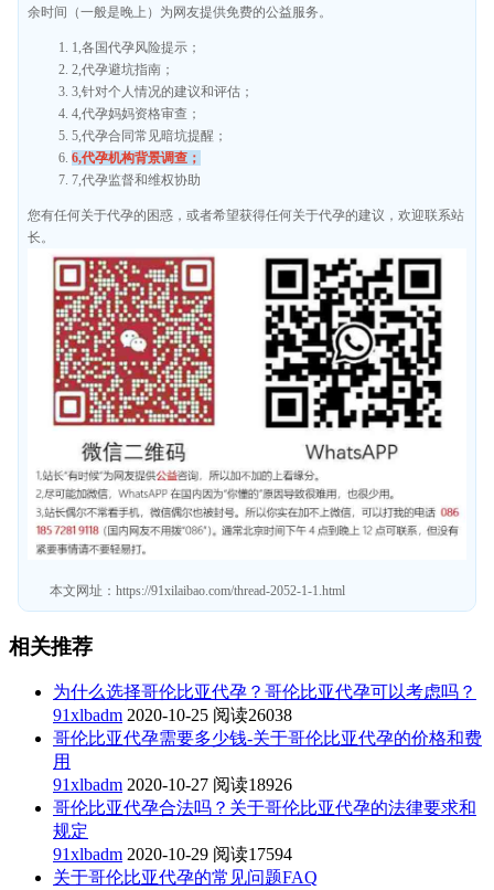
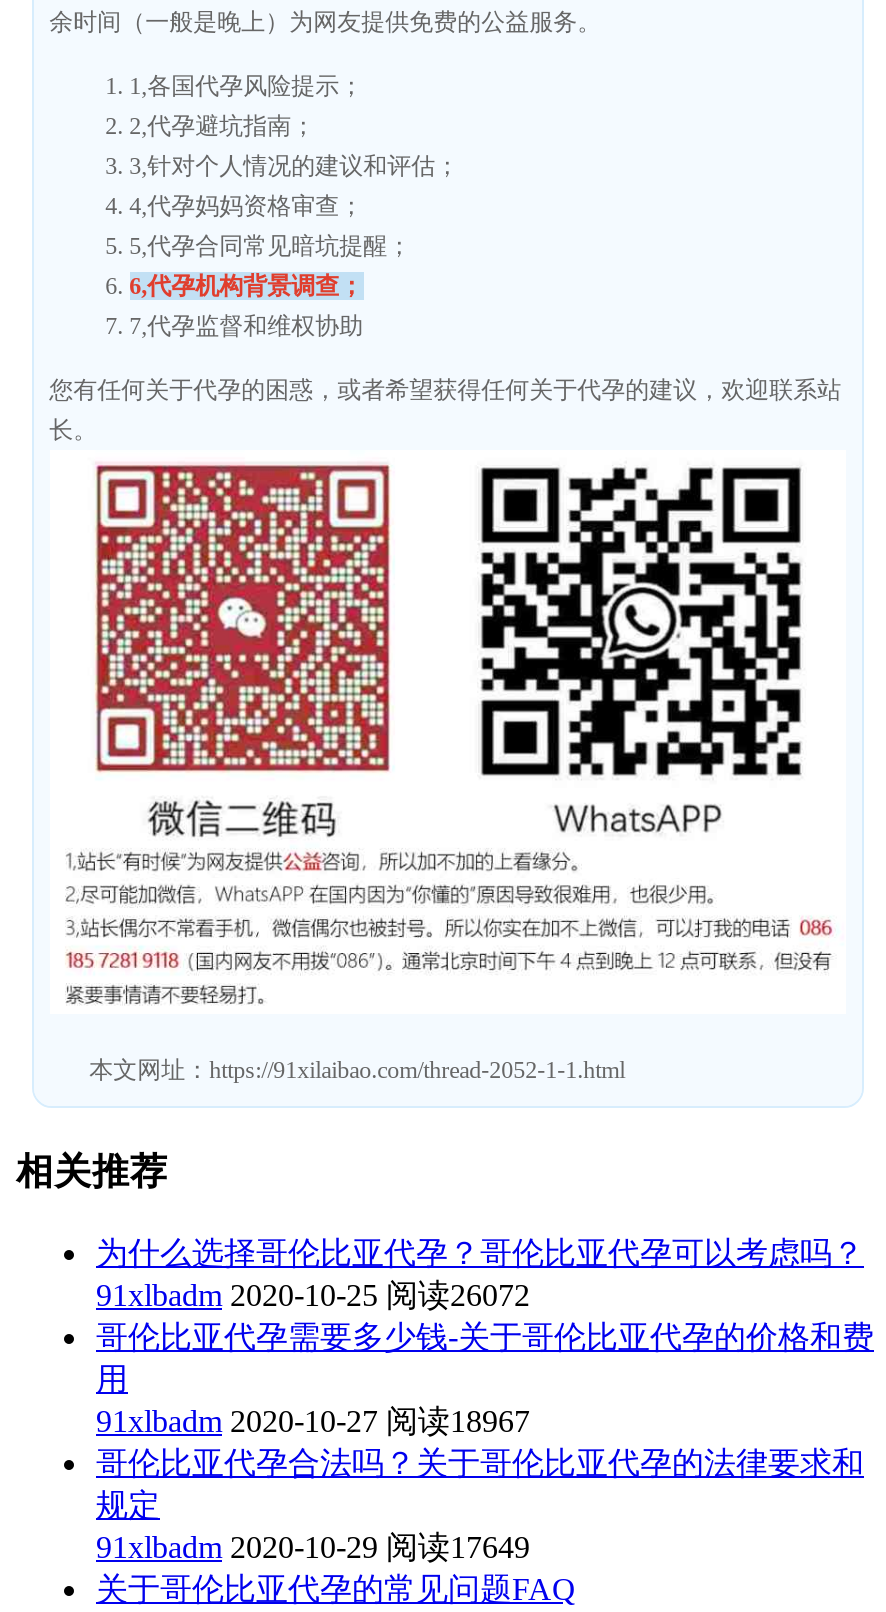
[53,706,292,725] 91xlbadm 2020-10-25 阅读26038 -> [96,1278,530,1312] 91xlbadm 2020-10-25 阅读26072
[53,775,292,794] 91xlbadm 2020-10-27 阅读18926 -> [96,1404,530,1438] 91xlbadm 2020-10-27 阅读18967
[53,845,292,864] 91xlbadm 2020-10-29 阅读17594 -> [96,1530,530,1564] 91xlbadm 2020-10-29 阅读17649

